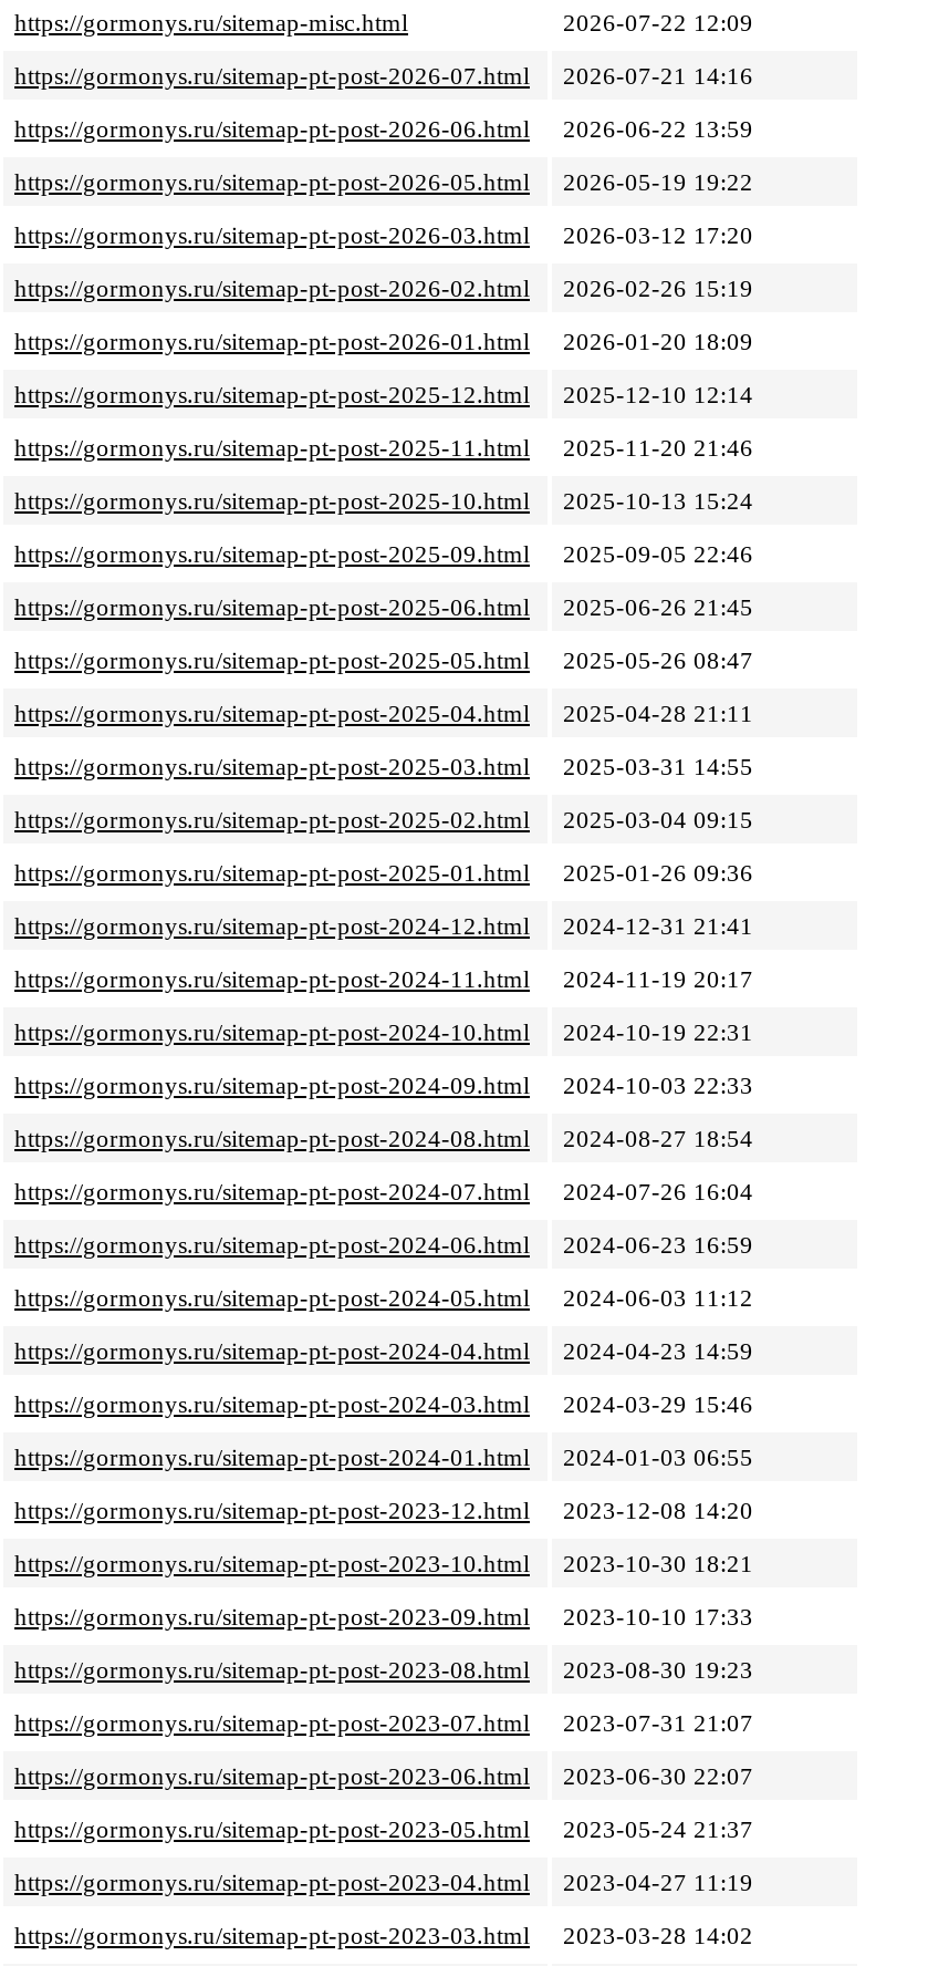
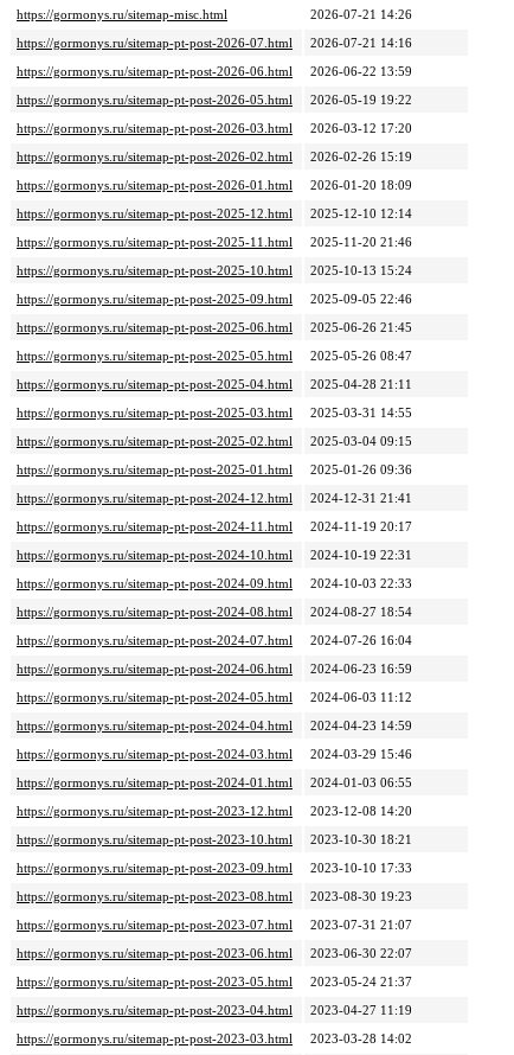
[563,10,753,36] 2026-07-22 12:09 -> [310,8,412,22] 2026-07-21 14:26

